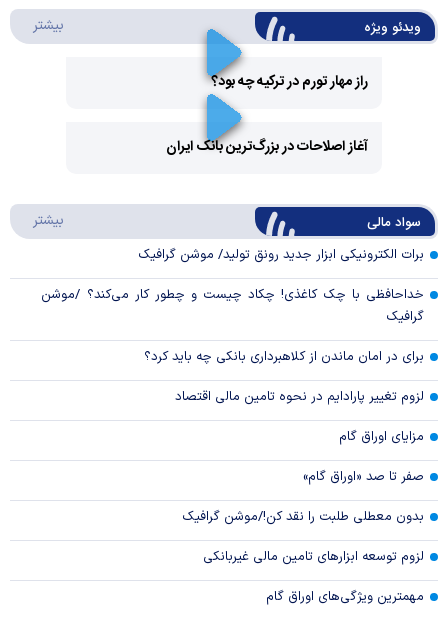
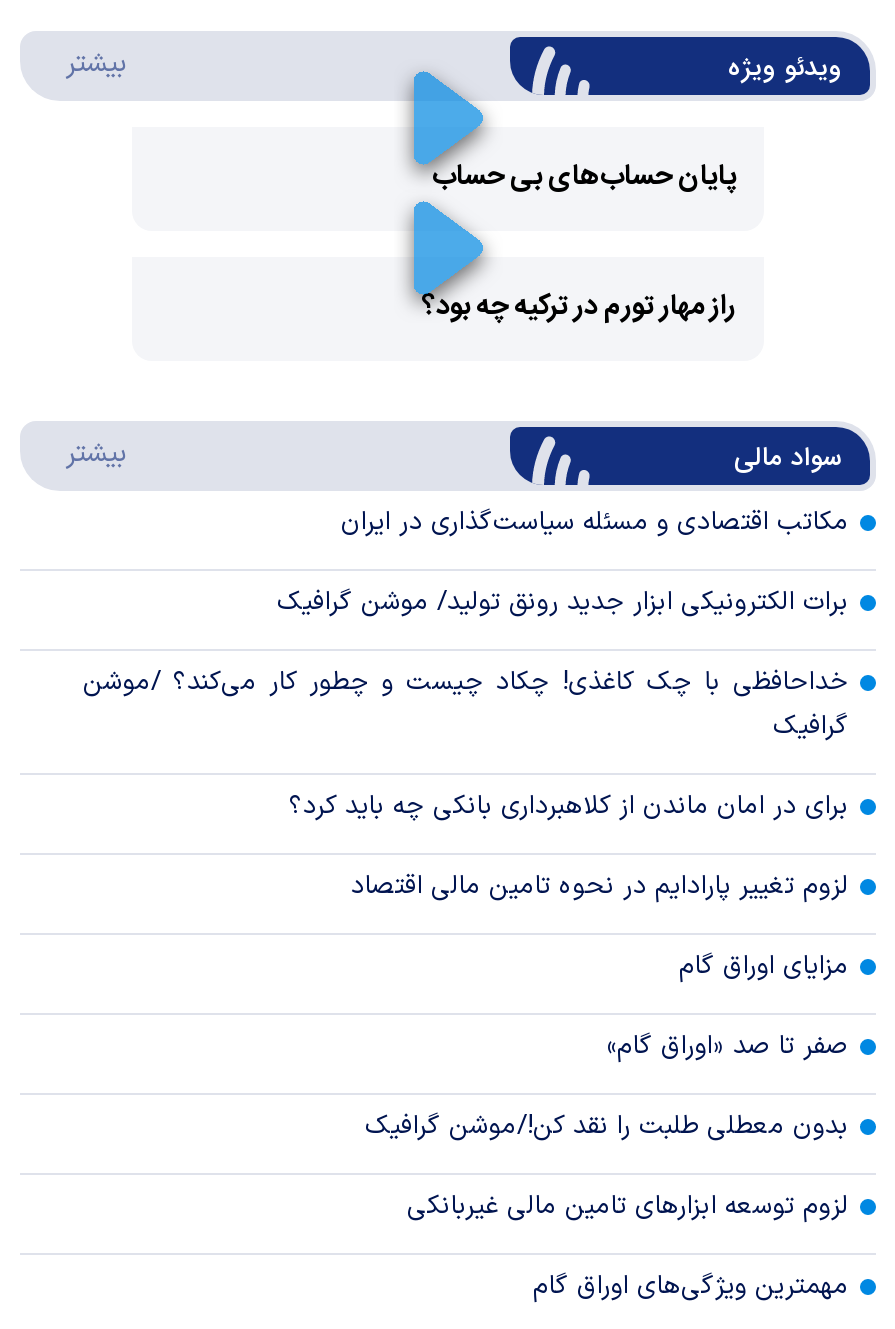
none -> [432,153,736,201] پایان حساب‌های بی حساب
moved [211,70,368,94] -> [422,283,736,331]: راز مهار تورم در ترکیه چه بود؟
[166,135,368,159] آغاز اصلاحات در بزرگ‌ترین بانک ایران -> none
none -> [341,503,849,543] مکاتب اقتصادی و مسئله سیاست‌گذاری در ایران

